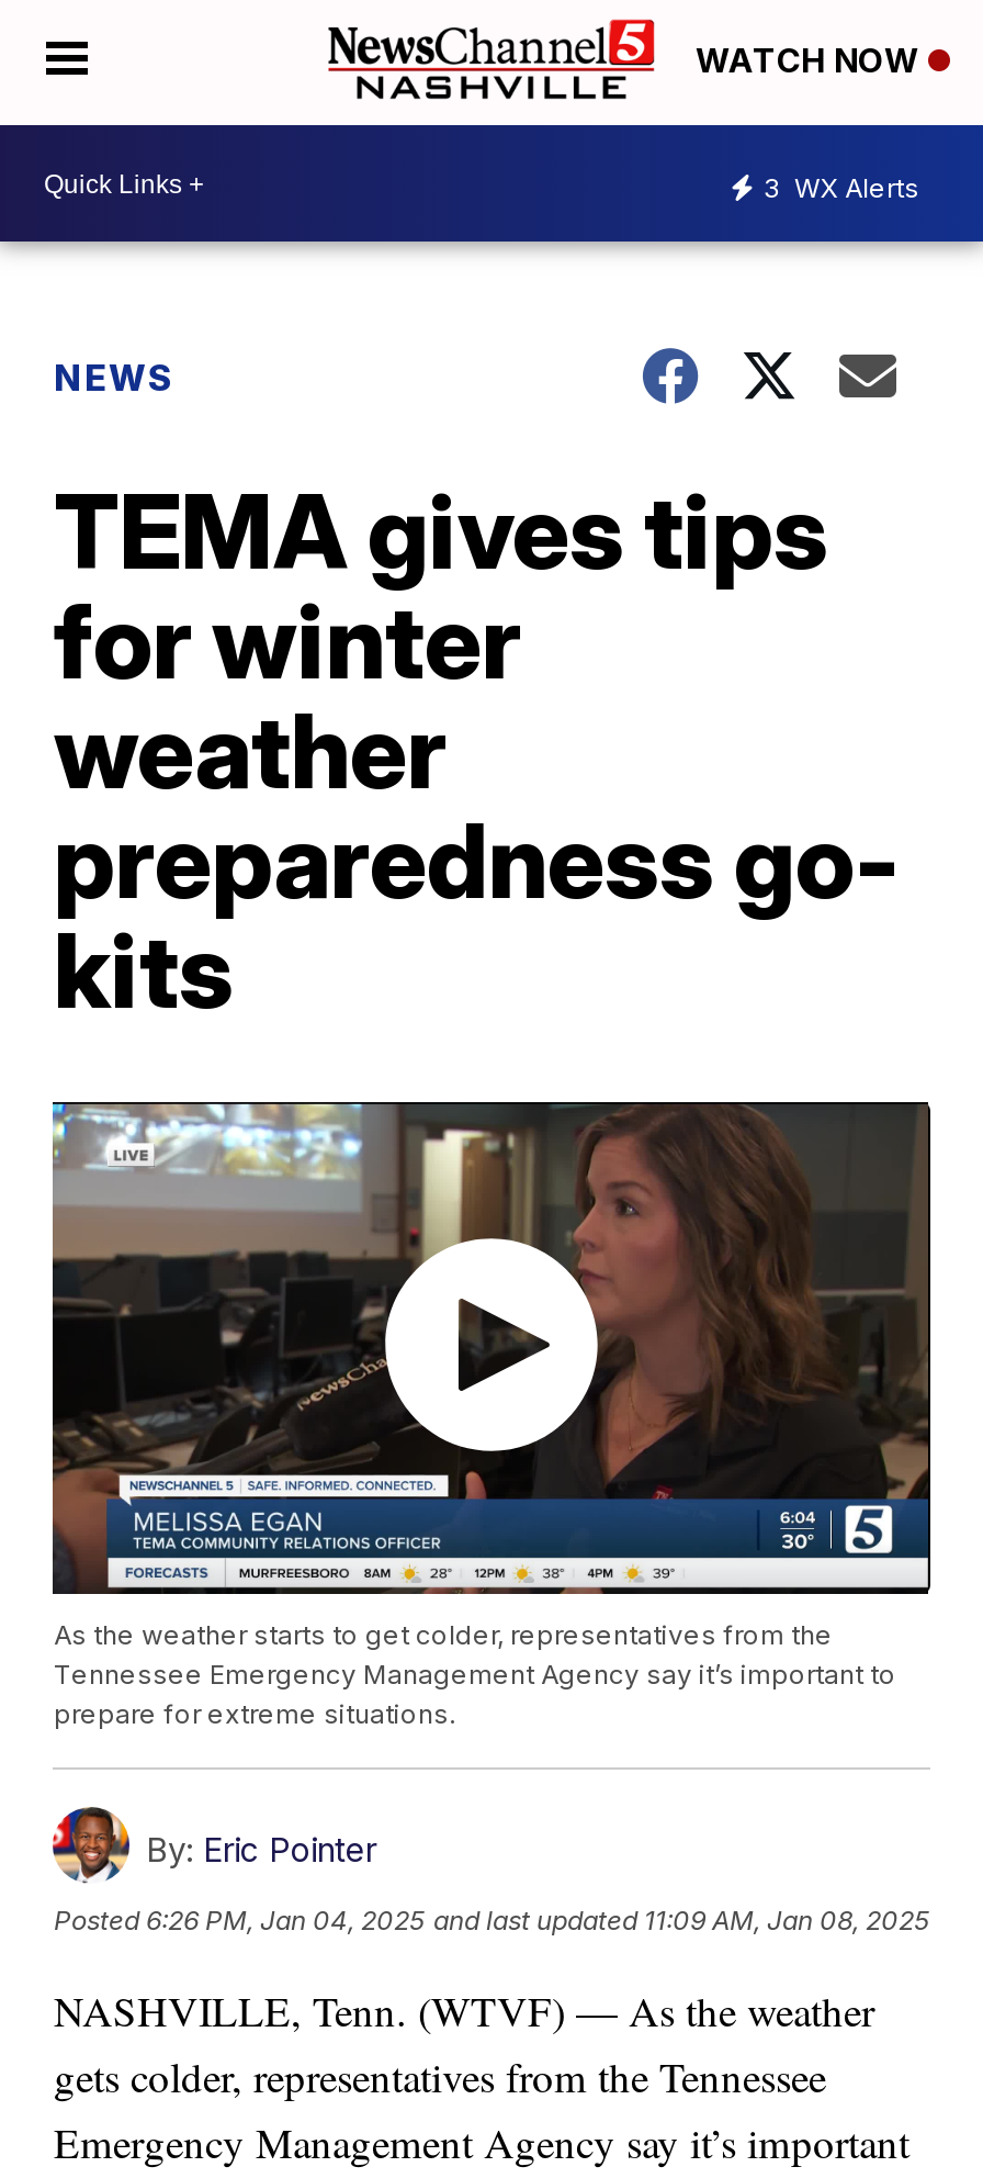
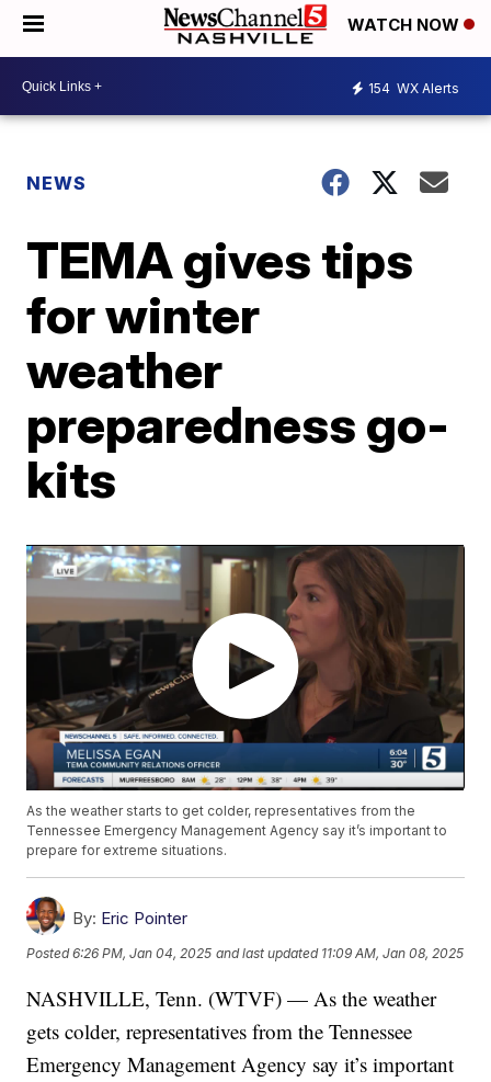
[764,170,919,203] 3 WX Alerts -> [368,79,459,96] 154 WX Alerts

